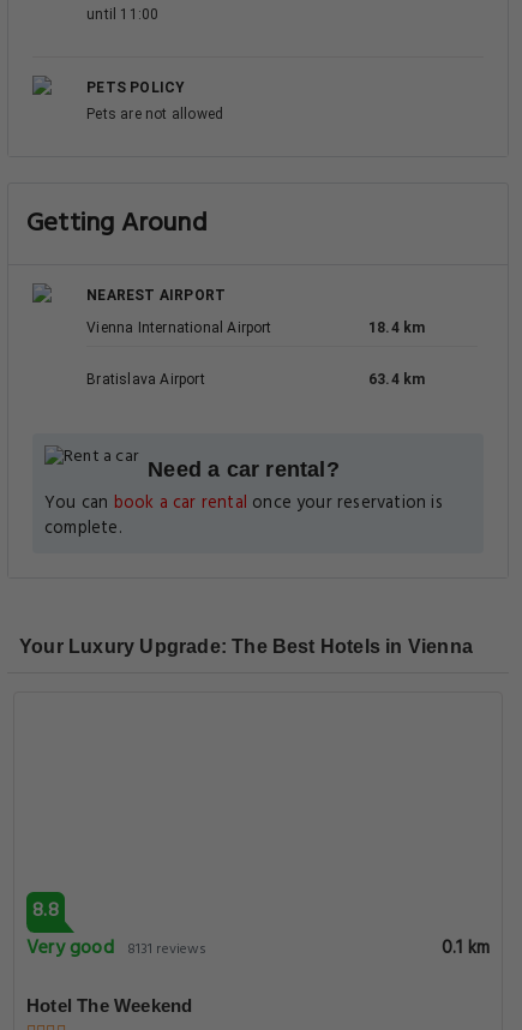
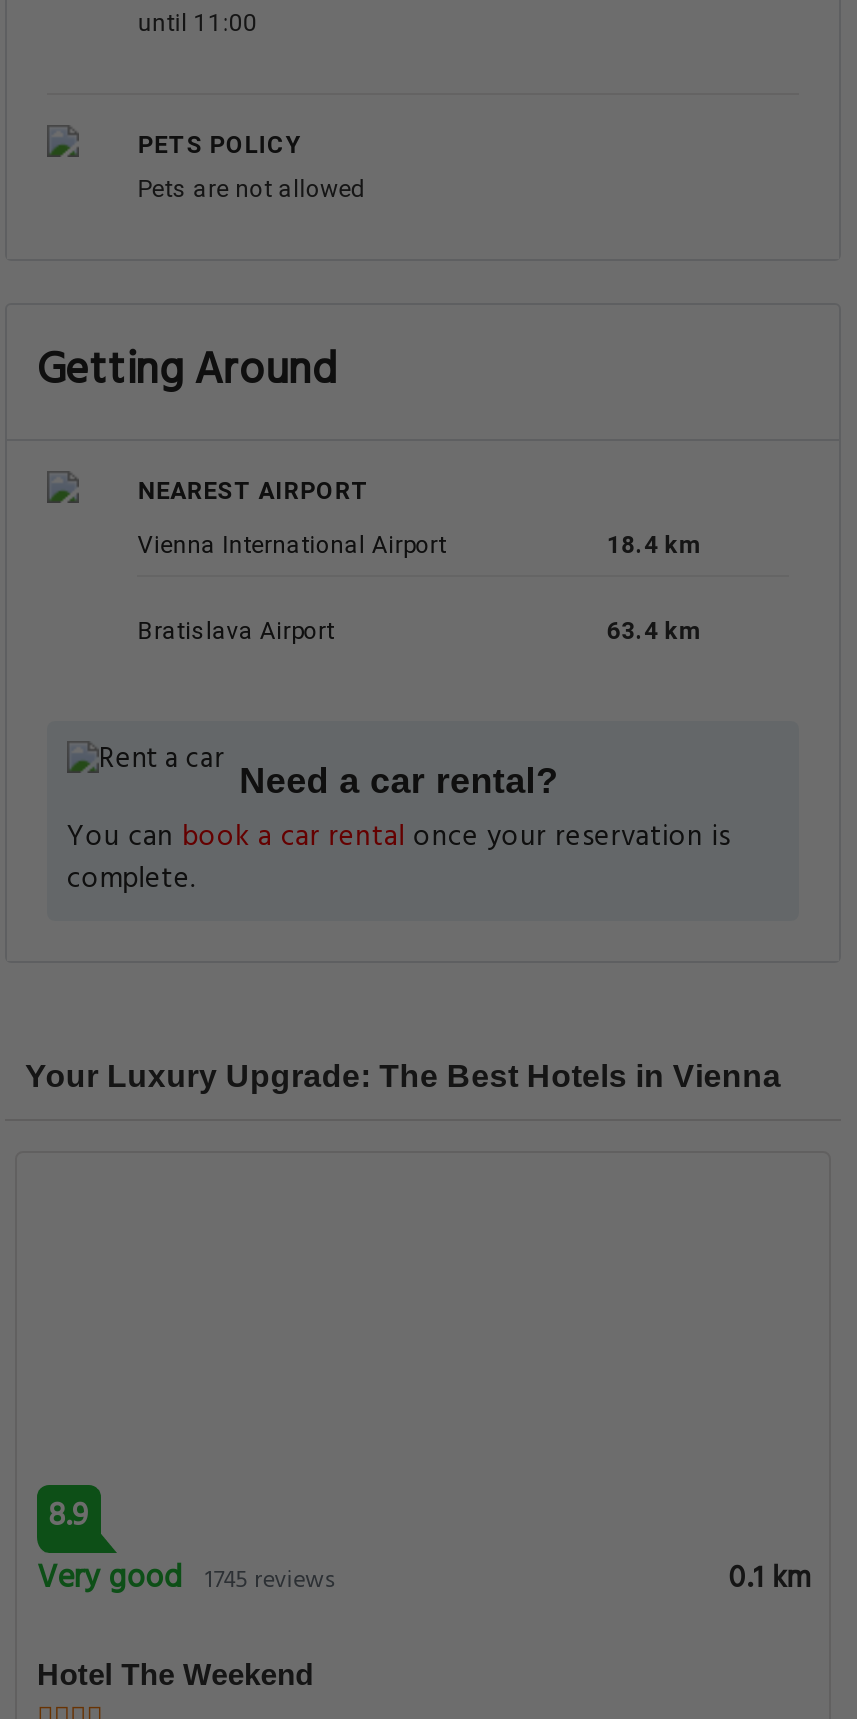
[33,896,58,927] 8.8 -> [48,1491,90,1543] 8.9
[26,933,207,964] Very good 8131 reviews -> [37,1553,337,1605] Very good 1745 reviews

